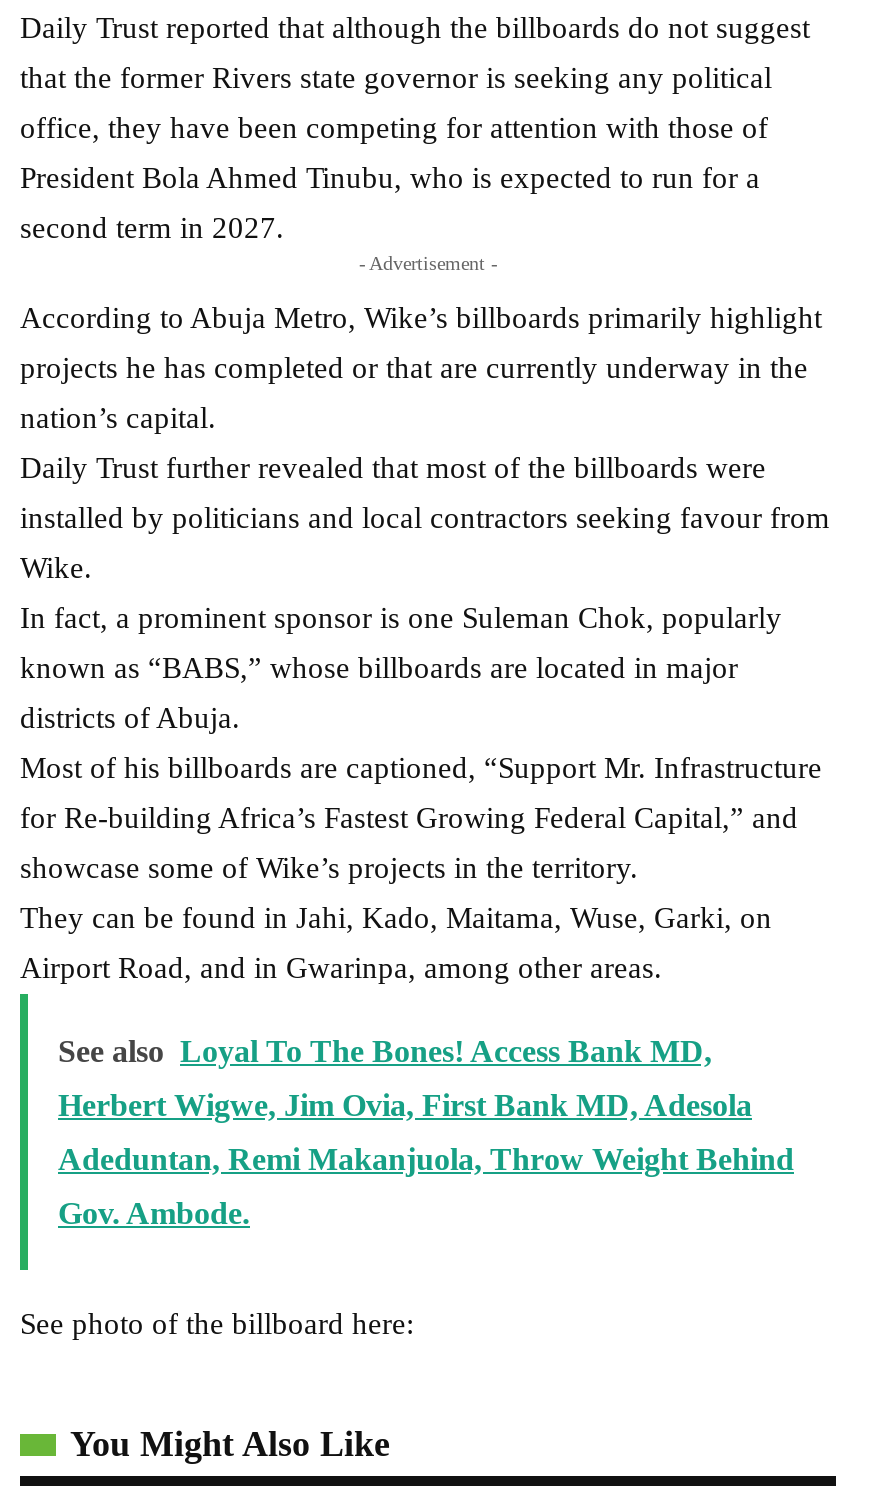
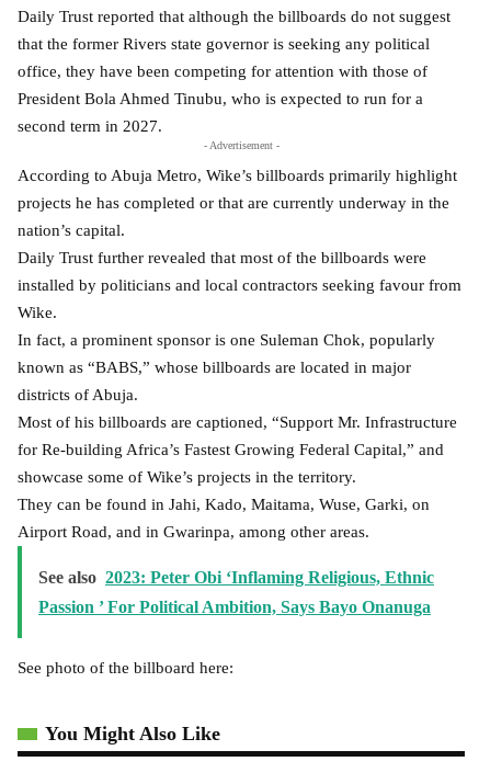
[58,1033,794,1229] See also Loyal To The Bones! Access Bank MD, | Herbert Wigwe, Jim Ovia, First Bank MD, Adesola | Adeduntan, Remi Makanjuola, Throw Weight Behind | Gov. Ambode. -> [38,568,434,616] See also 2023: Peter Obi ‘Inflaming Religious, Ethnic | Passion ’ For Political Ambition, Says Bayo Onanuga

